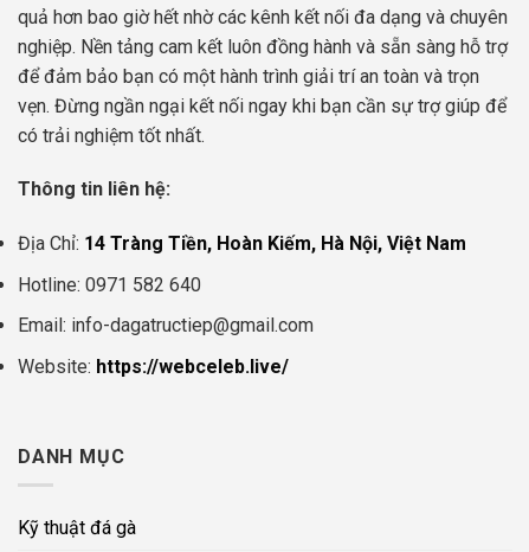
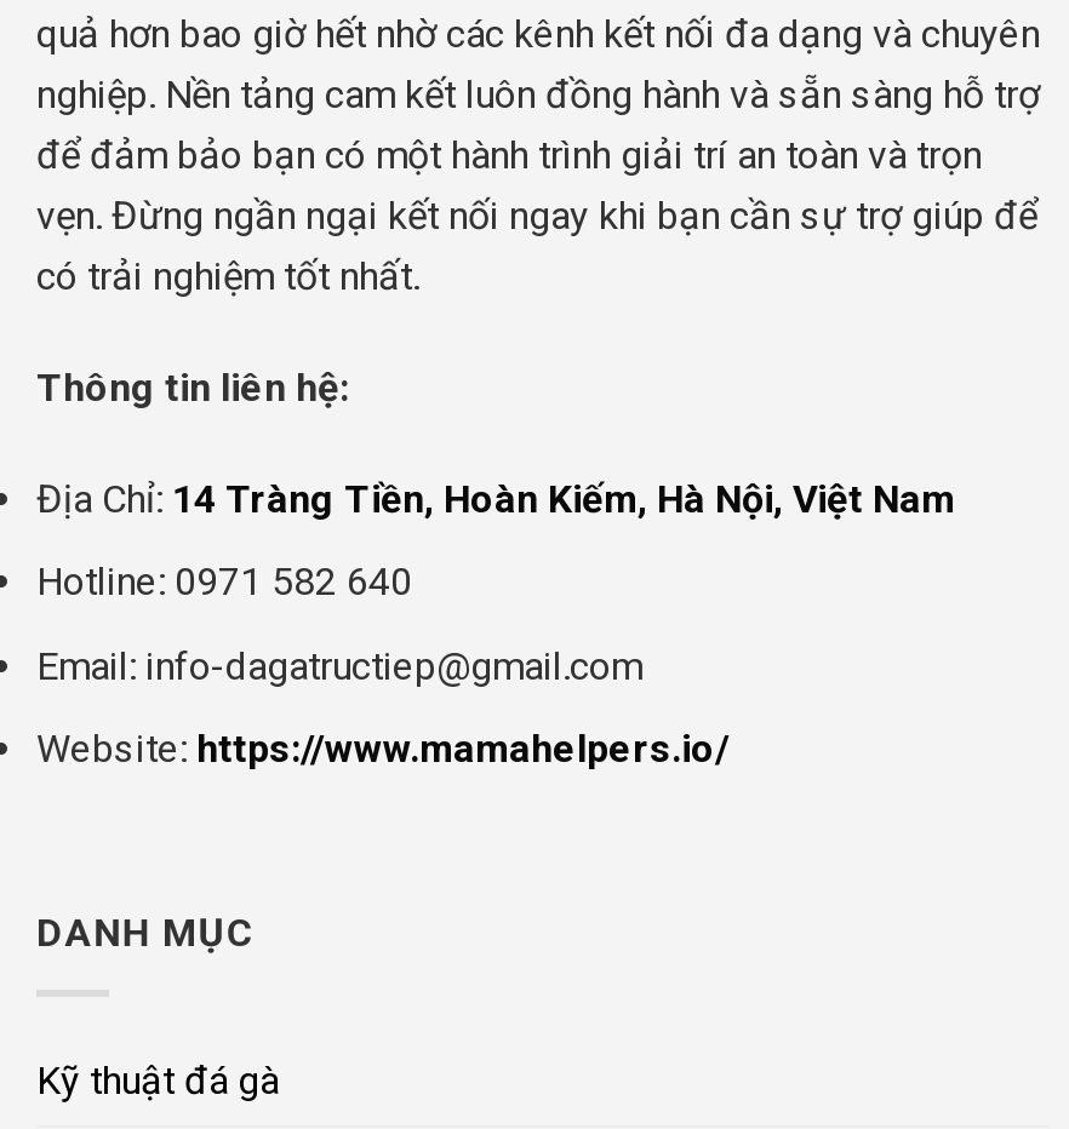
[18,355,289,378] Website: https://webceleb.live/ -> [36,727,730,773] Website: https://www.mamahelpers.io/

